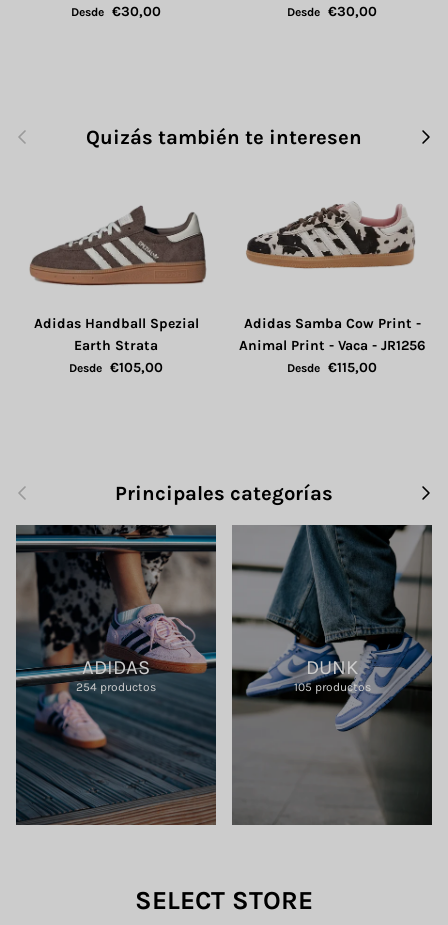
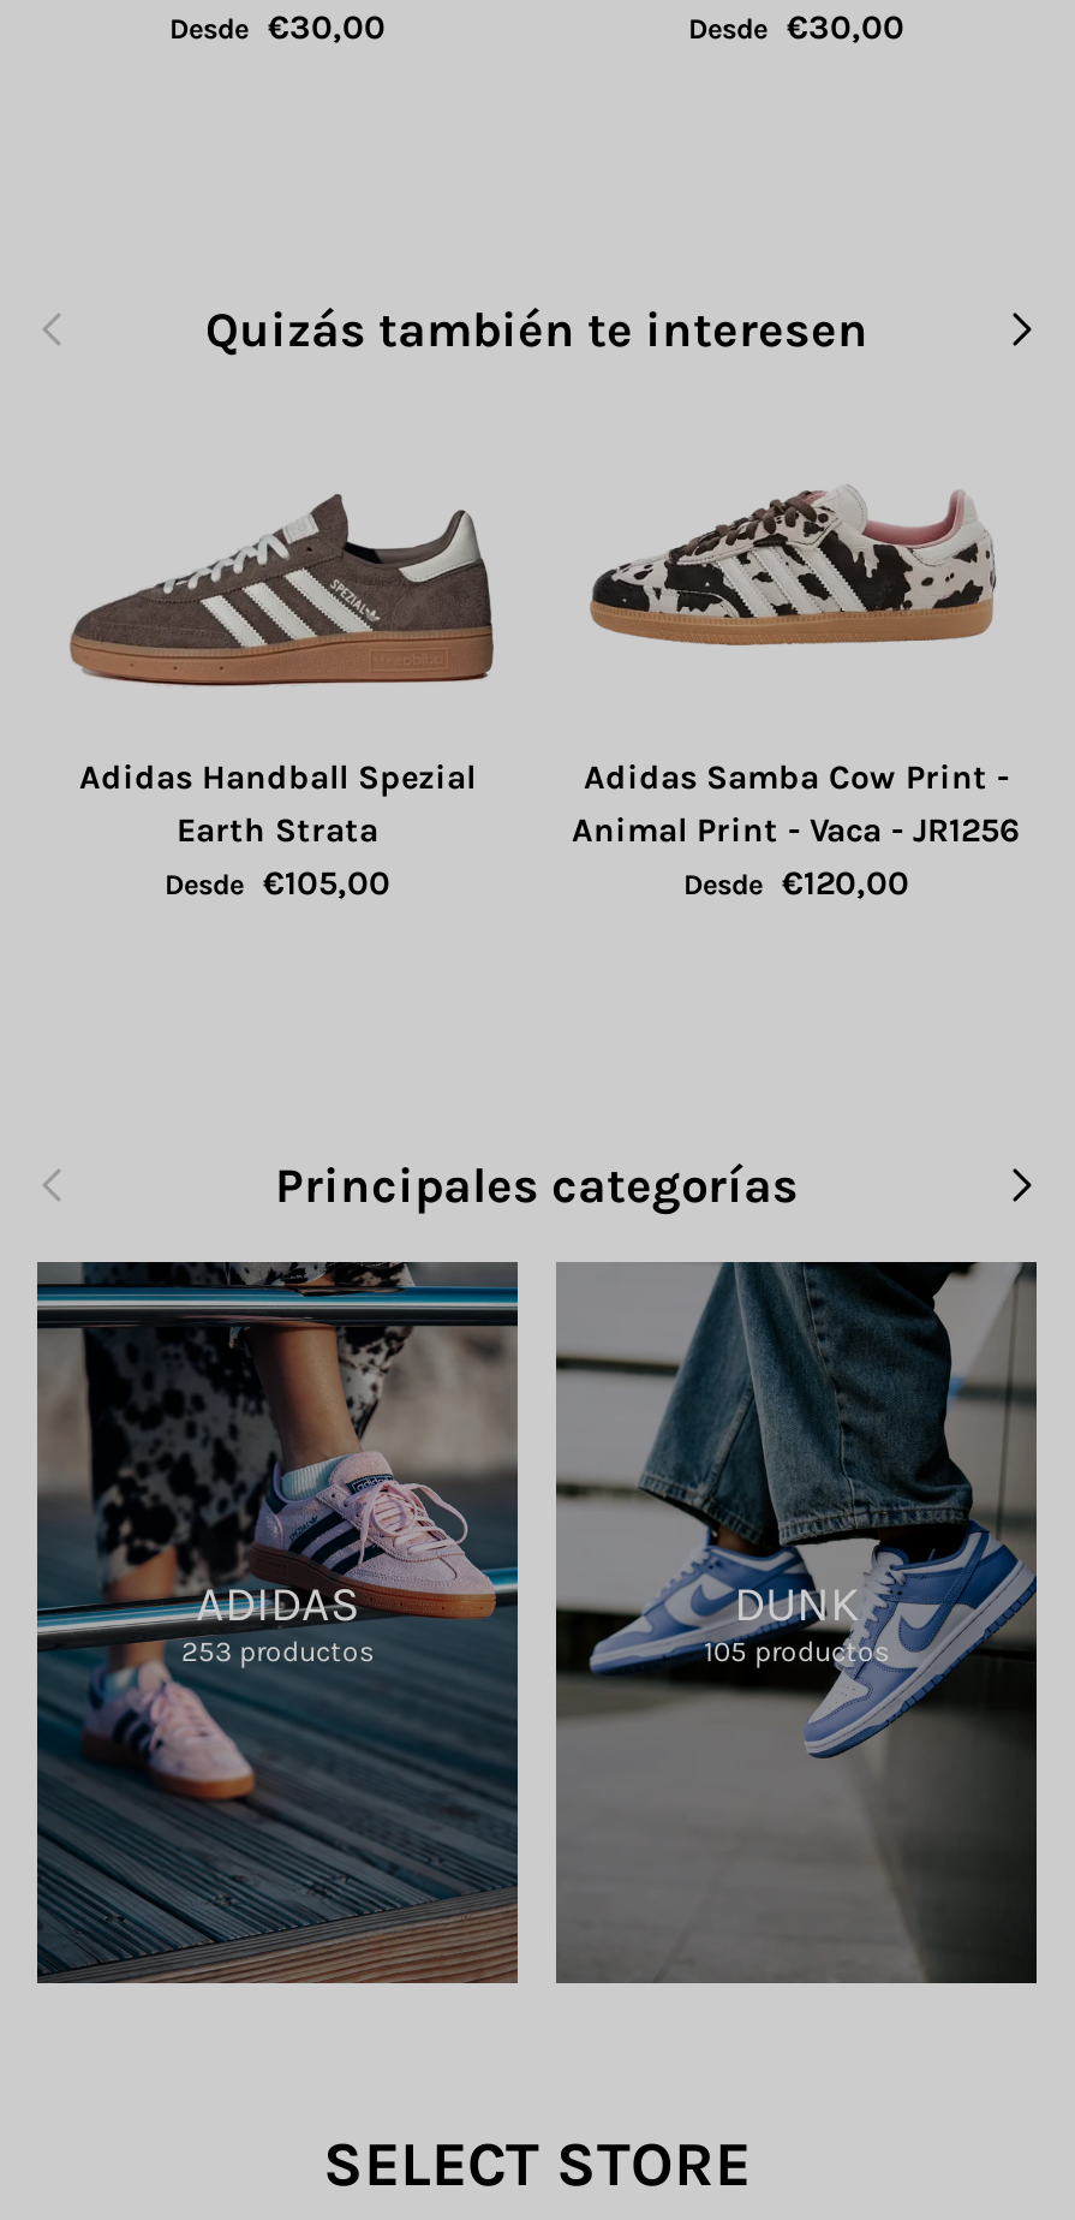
[287,359,377,376] Desde €115,00 -> [683,863,909,903] Desde €120,00
[76,680,156,694] 254 productos -> [181,1634,374,1668] 253 productos

